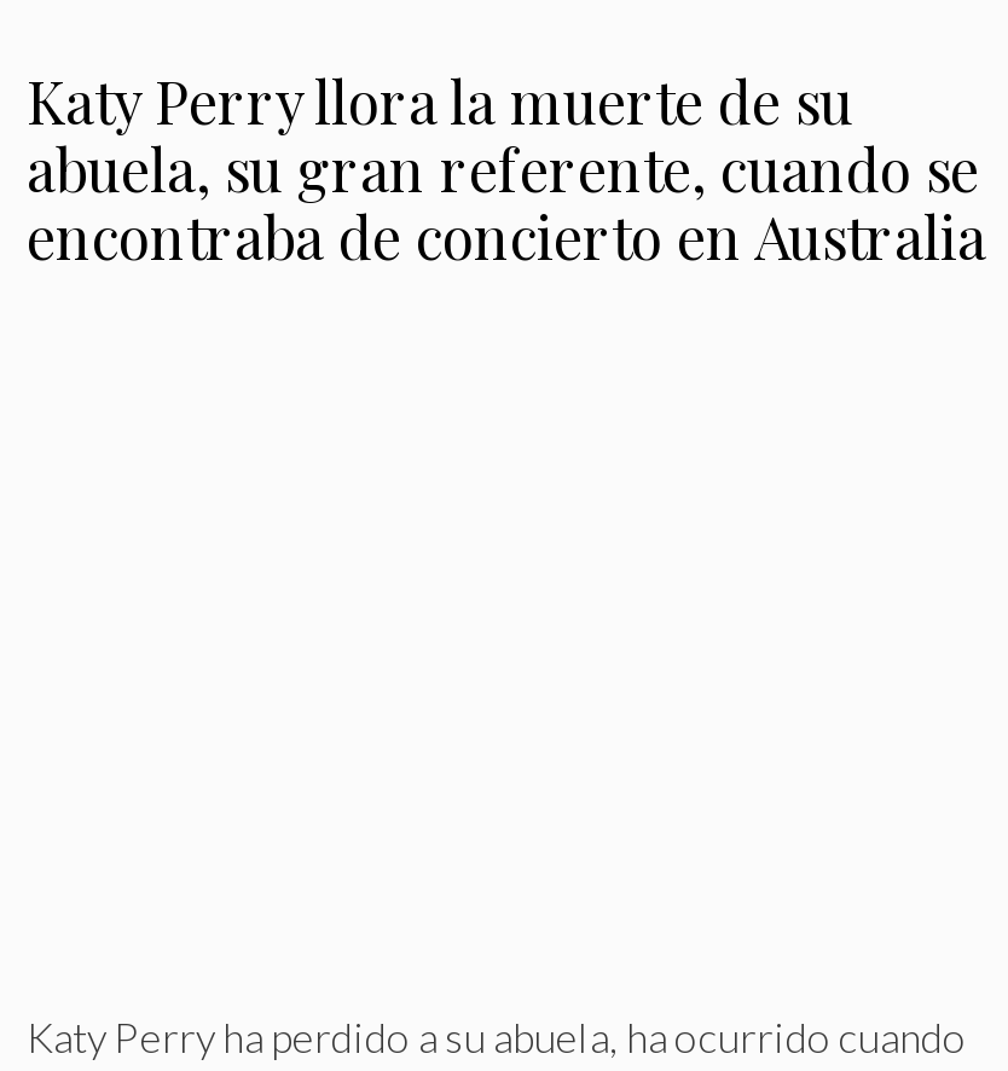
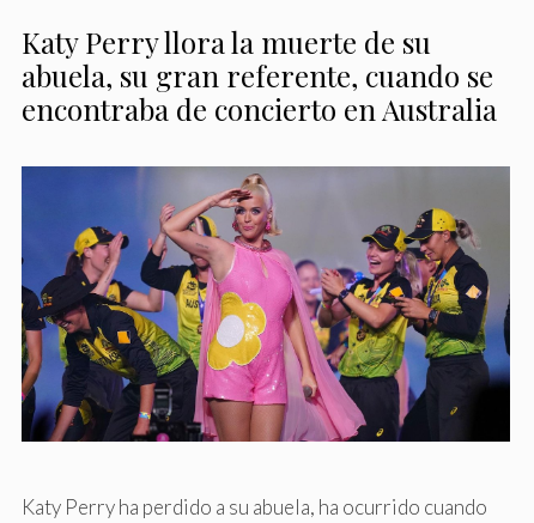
none -> [20,165,511,443] [image]

